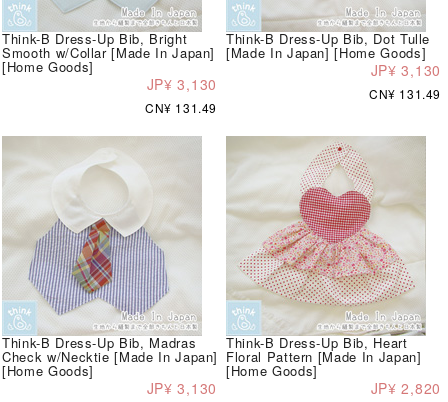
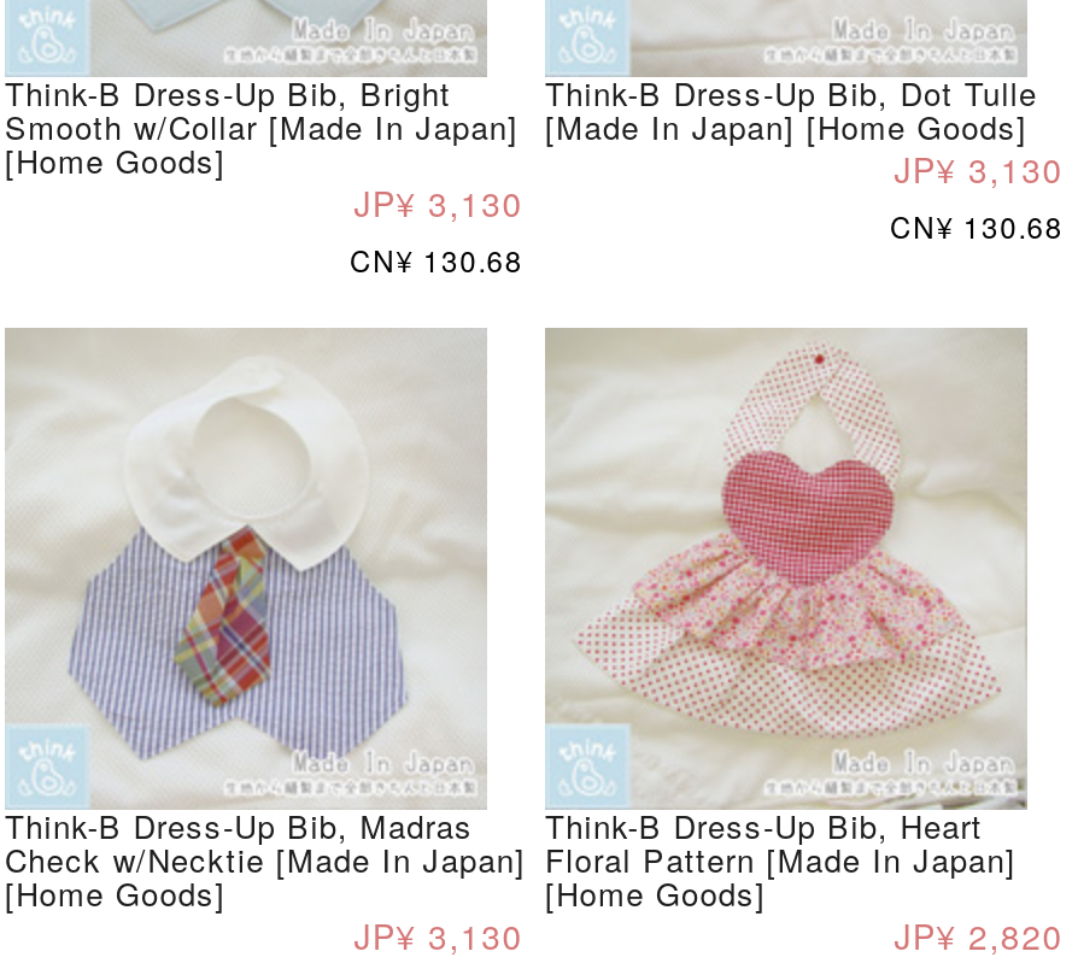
[369,85,441,102] CN¥ 131.49 -> [890,205,1064,246] CN¥ 130.68
[145,99,217,116] CN¥ 131.49 -> [350,239,523,280] CN¥ 130.68

